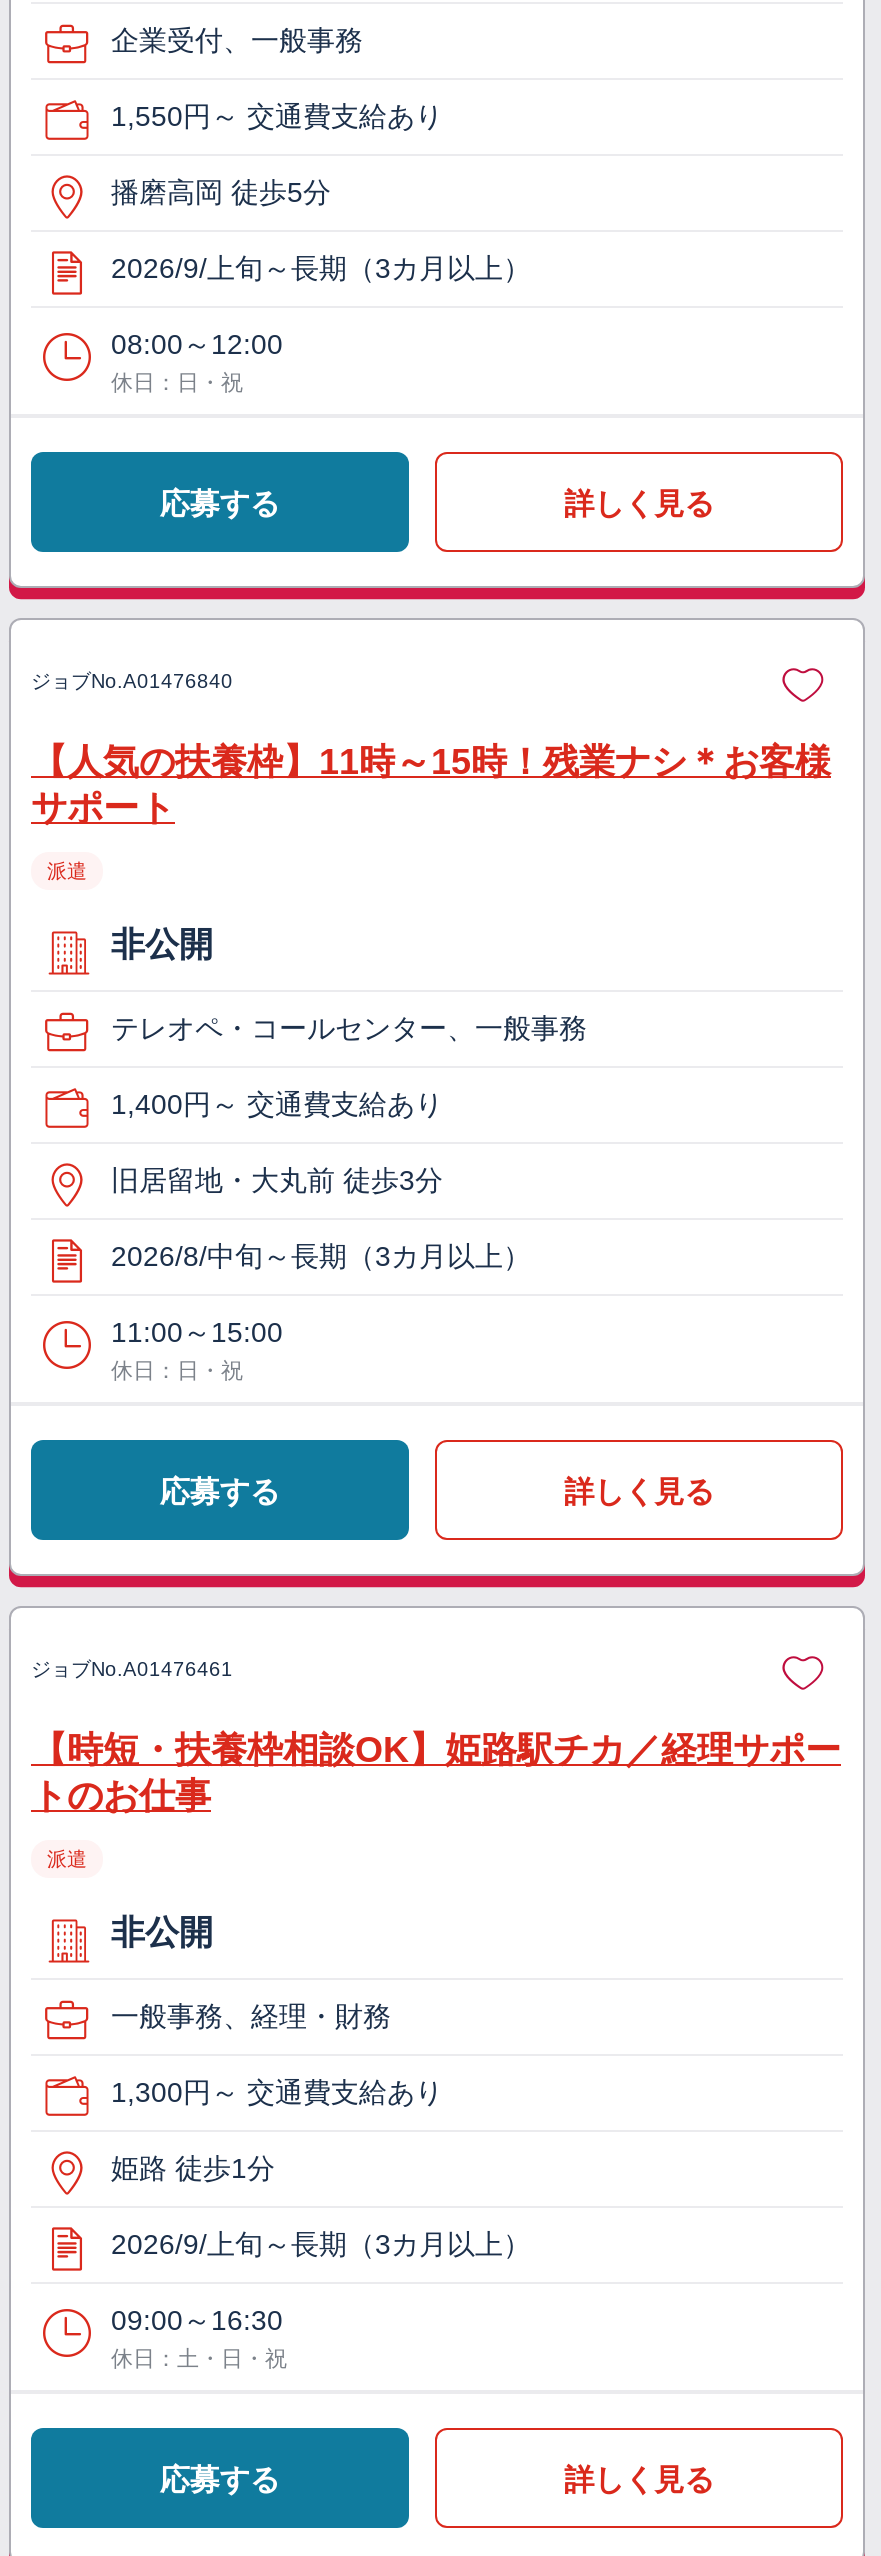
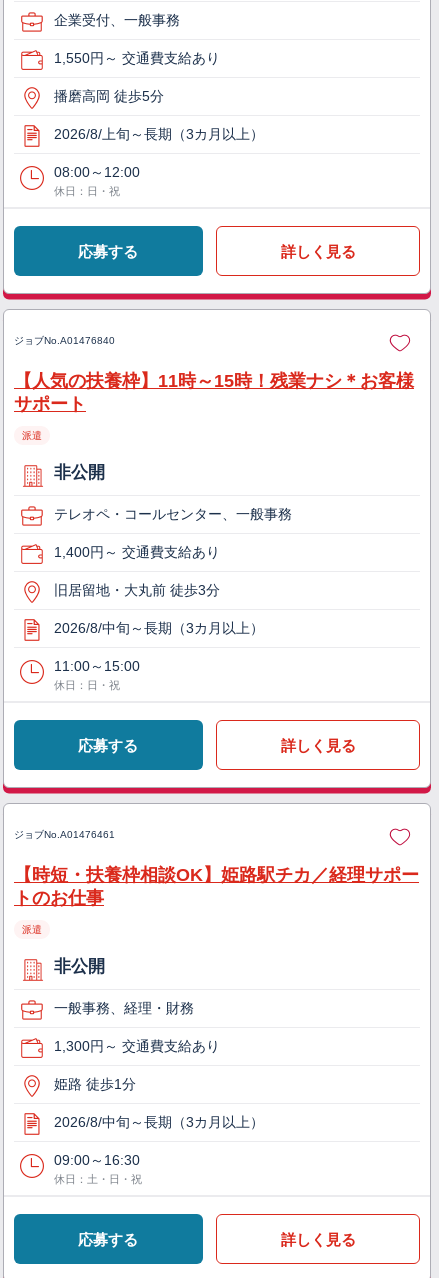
[111,253,531,285] 2026/9/上旬～長期（3カ月以上） -> [54,126,264,142] 2026/8/上旬～長期（3カ月以上）
[111,2229,531,2261] 2026/9/上旬～長期（3カ月以上） -> [54,1114,264,1130] 2026/8/中旬～長期（3カ月以上）

